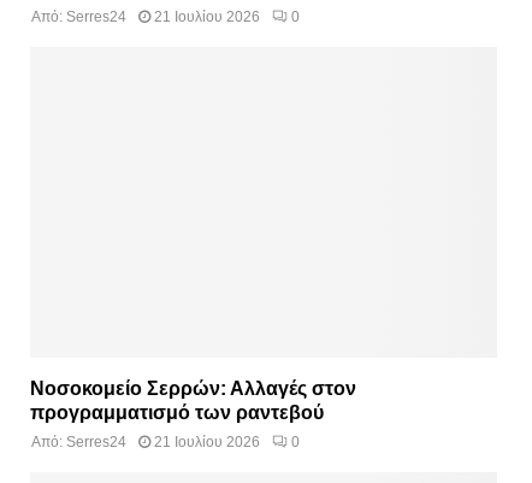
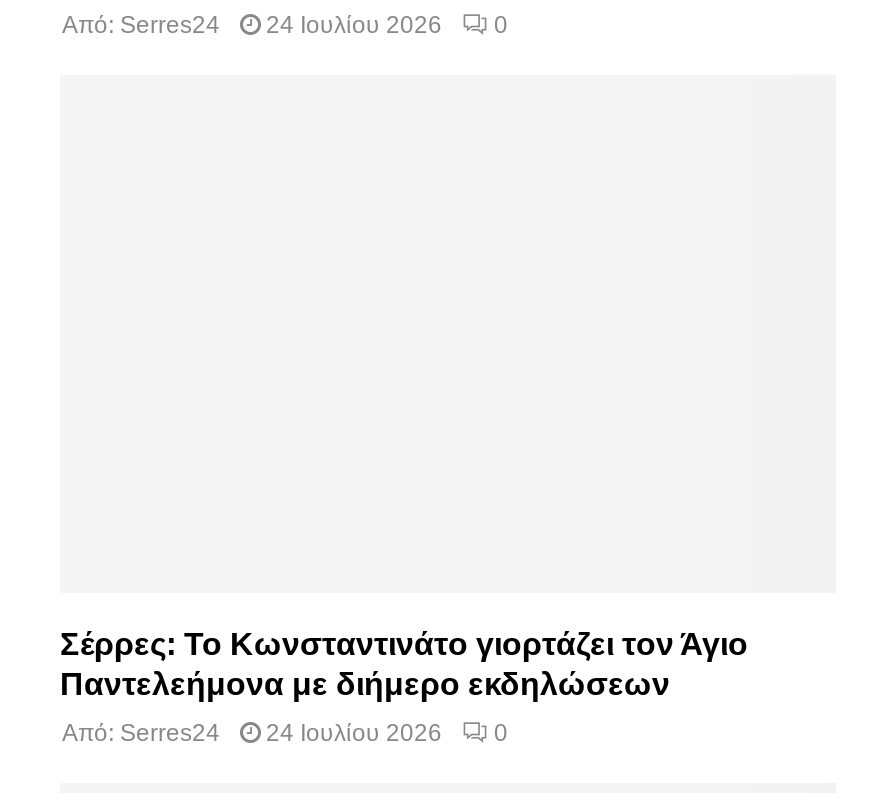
[31,8,300,25] Από: Serres24 21 Ιουλίου 2026 0 -> [62,11,508,39] Από: Serres24 24 Ιουλίου 2026 0
[30,379,356,423] Νοσοκομείο Σερρών: Αλλαγές στον | προγραμματισμό των ραντεβού -> [60,627,748,701] Σέρρες: Το Κωνσταντινάτο γιορτάζει τον Άγιο | Παντελεήμονα με διήμερο εκδηλώσεων
[31,434,300,451] Από: Serres24 21 Ιουλίου 2026 0 -> [62,719,508,747] Από: Serres24 24 Ιουλίου 2026 0

